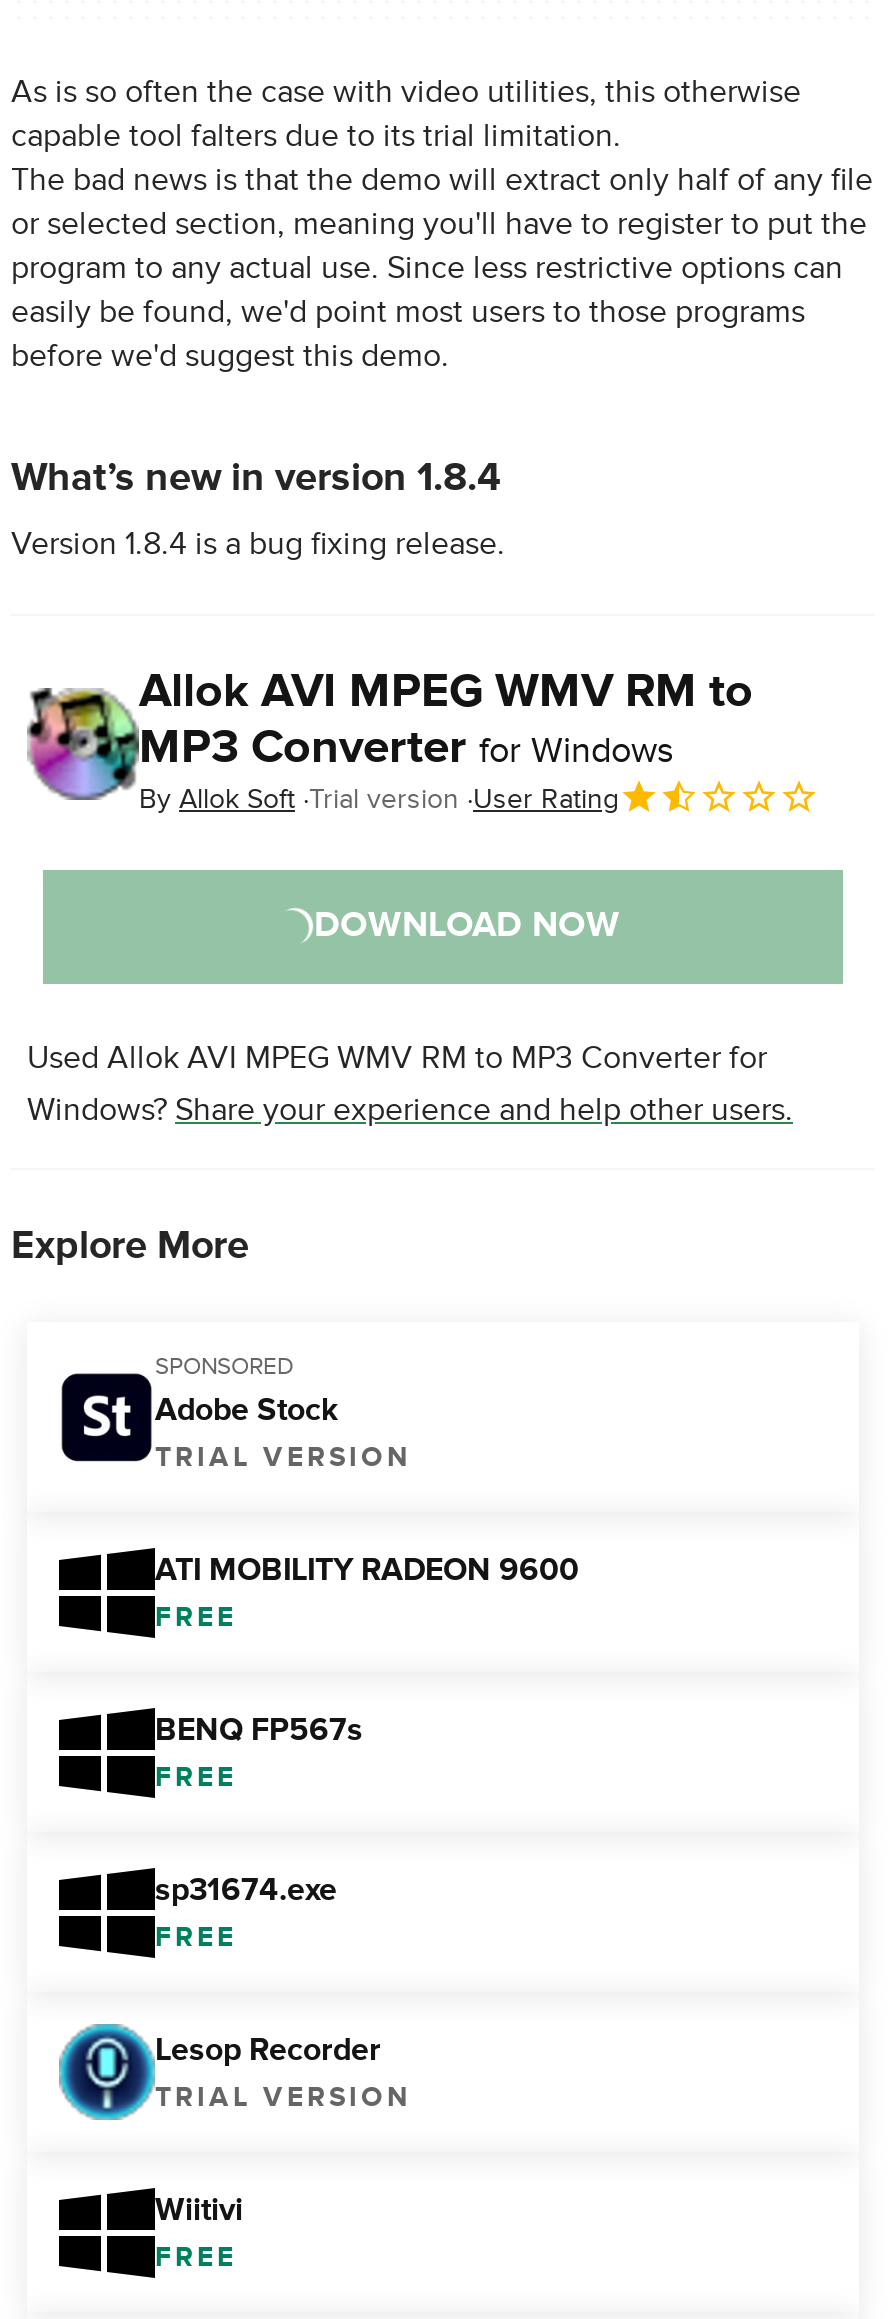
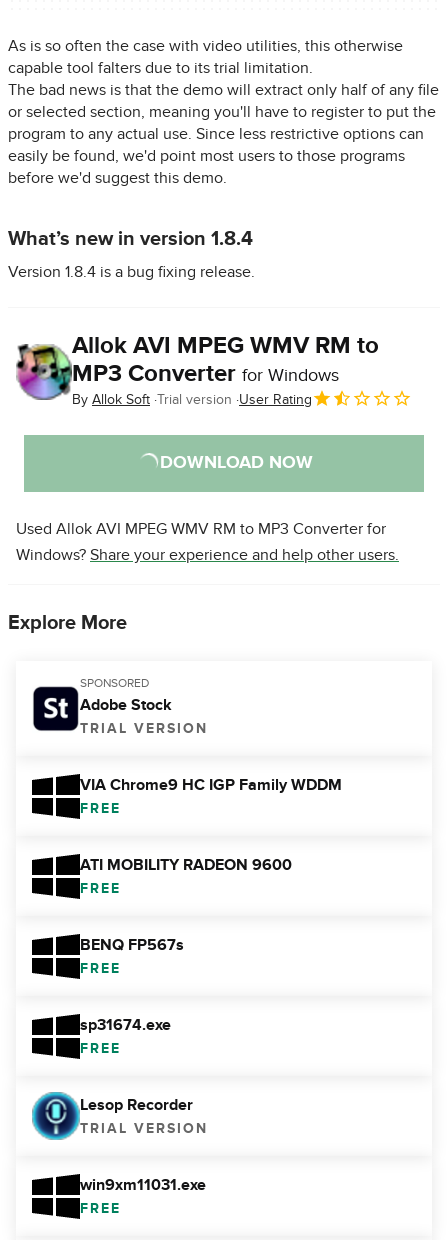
none -> [80,774,342,816] VIA Chrome9 HC IGP Family WDDM | FREE
[155,2189,243,2229] Wiitivi -> [80,1174,206,1194] win9xm11031.exe

